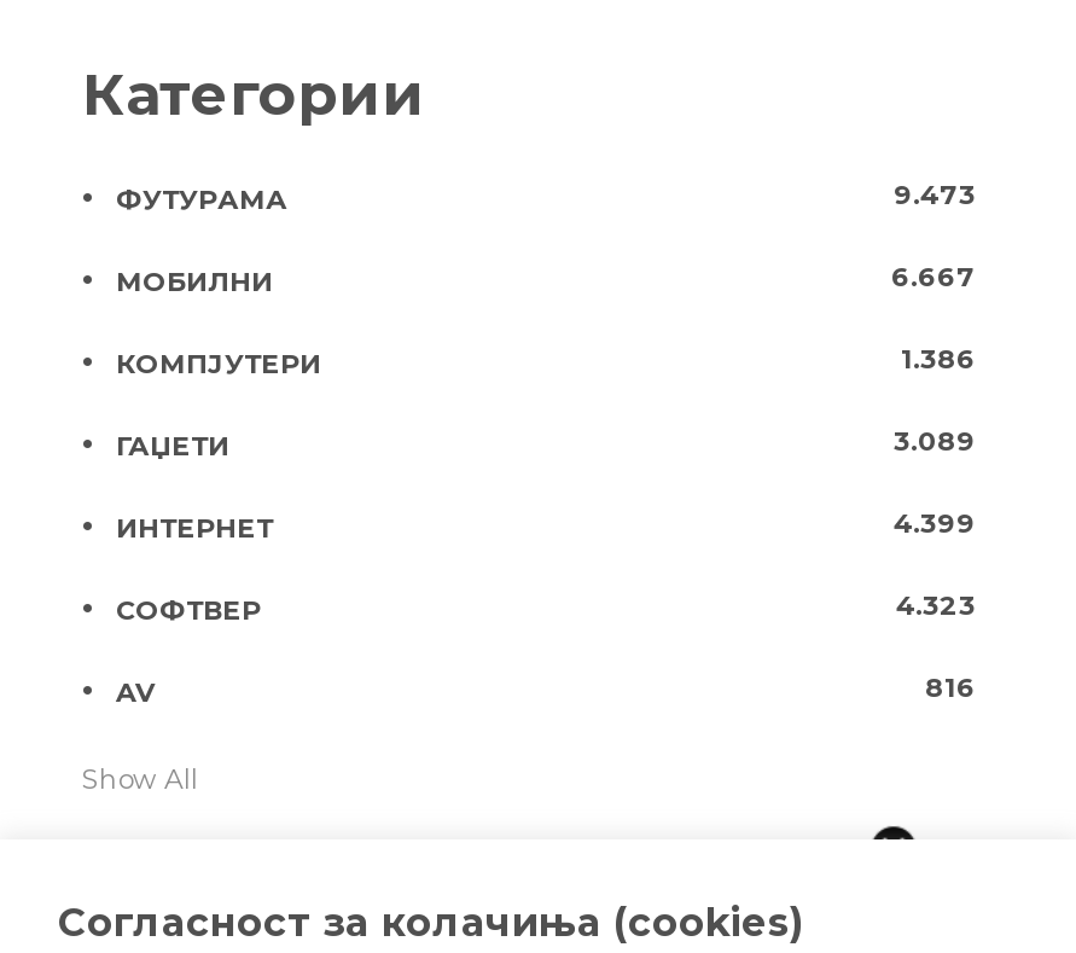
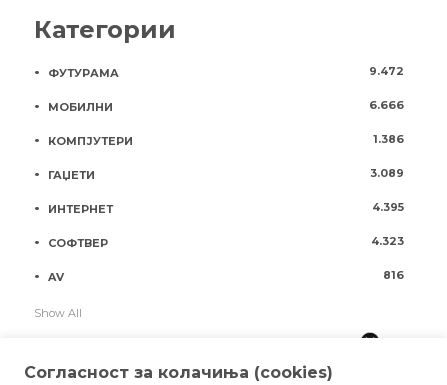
[894,177,976,211] 9.473 -> [369,64,404,78] 9.472
[891,259,976,293] 6.667 -> [369,98,404,112] 6.666
[894,505,976,539] 4.399 -> [372,200,404,214] 4.395

